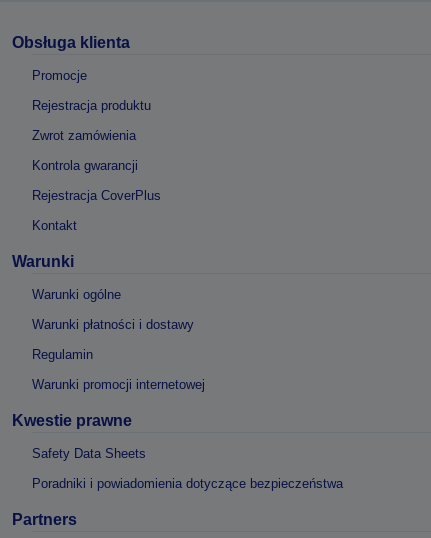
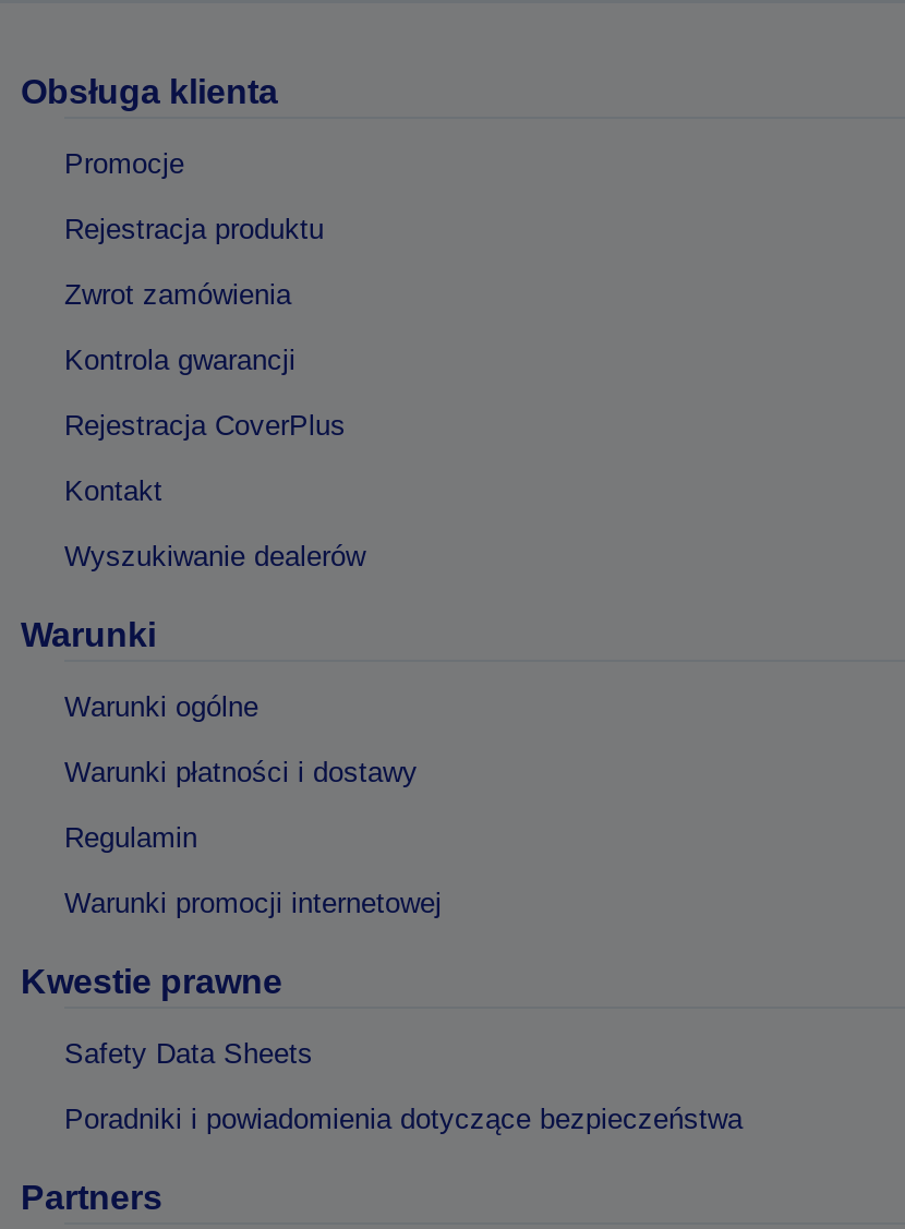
none -> [64,540,365,572] Wyszukiwanie dealerów

